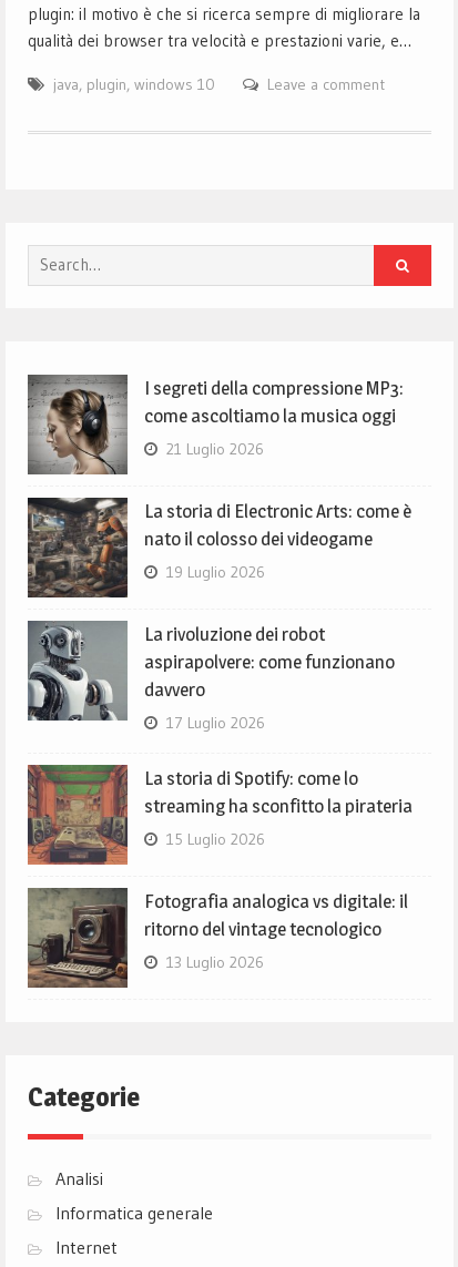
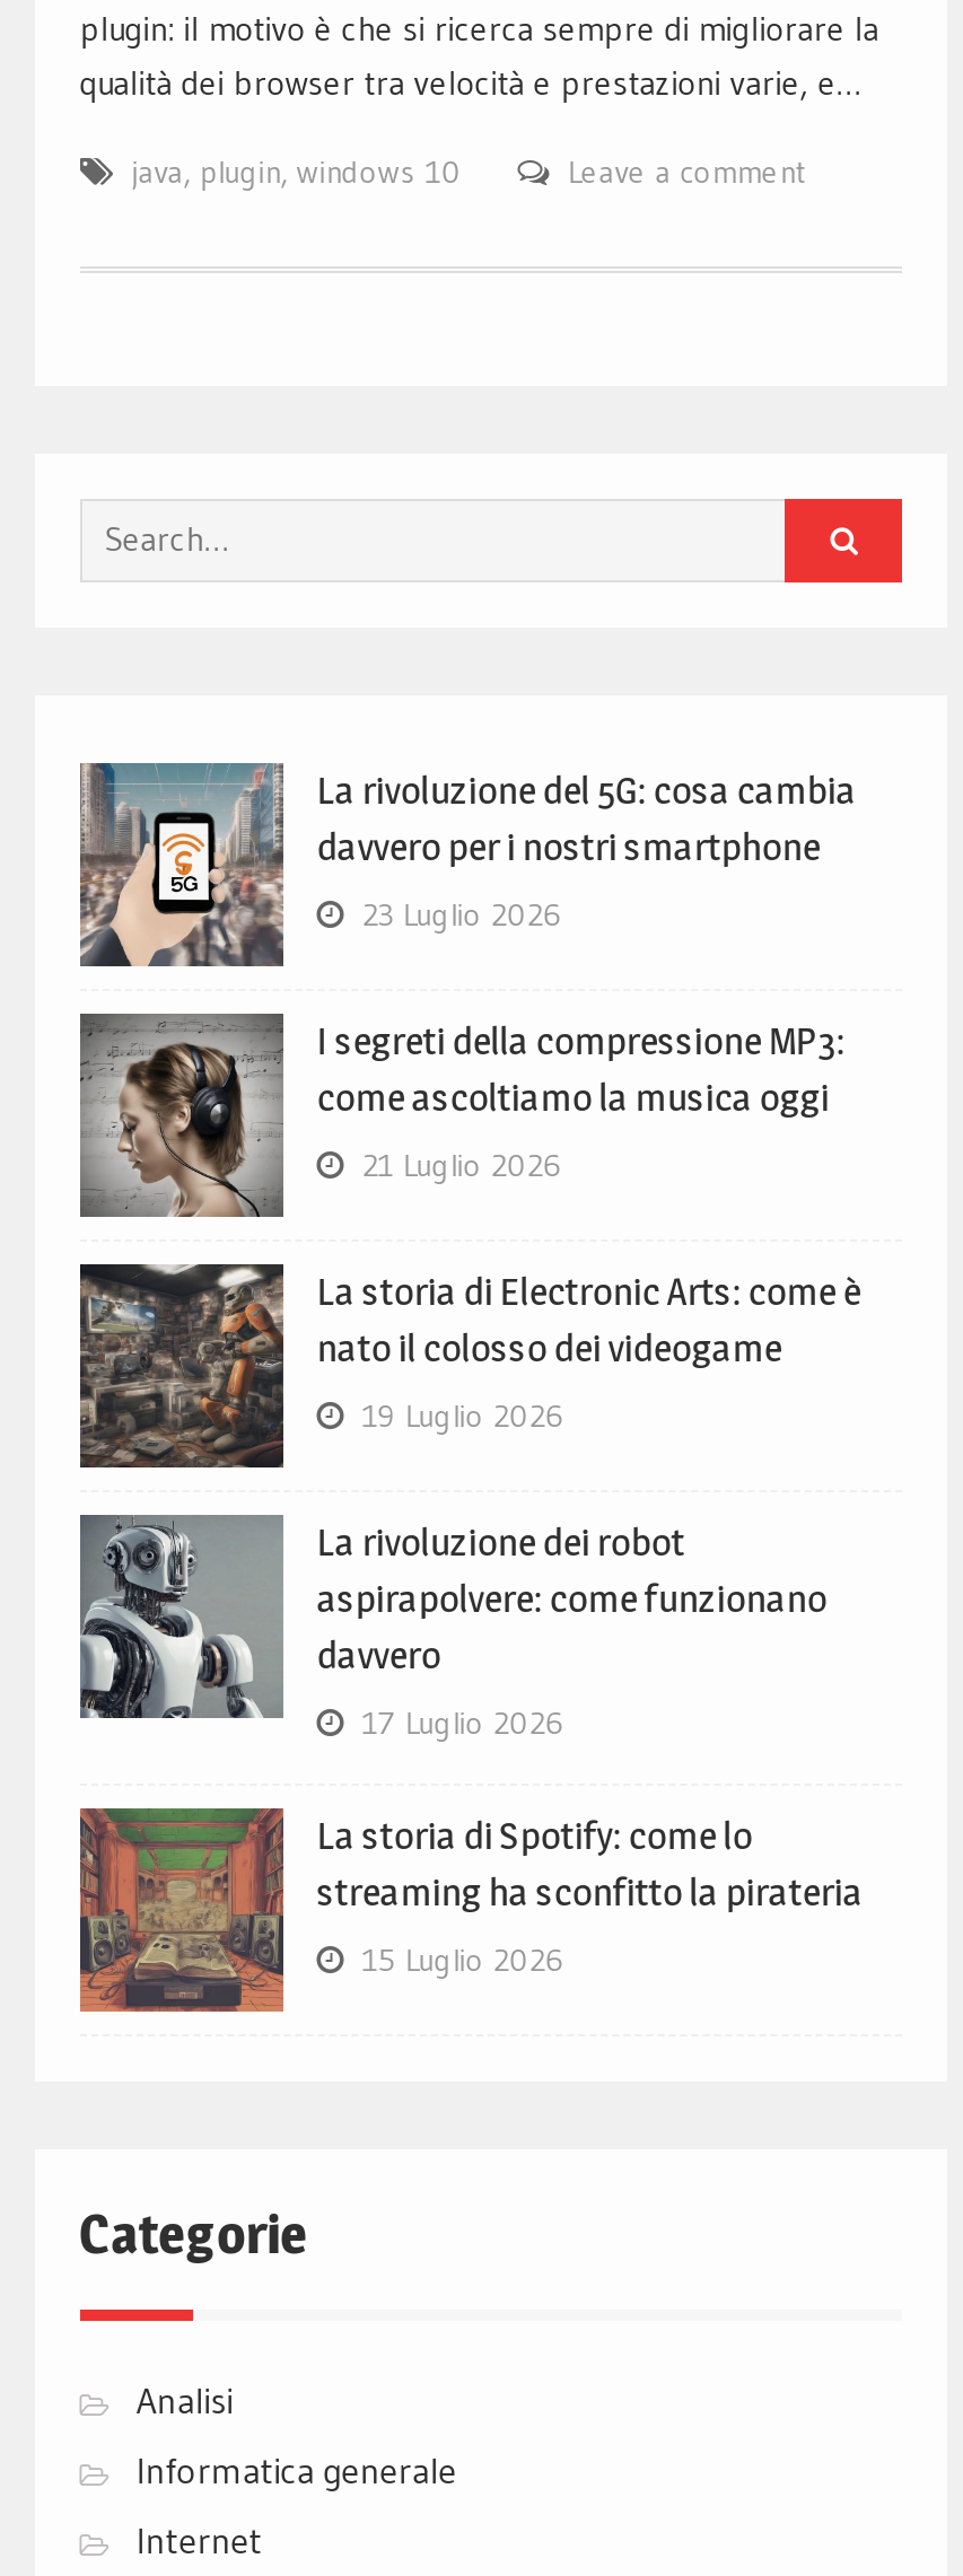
none -> [80,763,856,969] [image] | La rivoluzione del 5G: cosa cambia | davvero per i nostri smartphone | 23 Luglio 2026
moved [27,374,412,849] -> [78,1011,863,1979]: [image] | I segreti della compressione MP3: | come ascoltiamo la musica oggi | ... | streaming ha sconfitto la pirateria | 15 Luglio 2026
[28,888,408,989] [image] | Fotografia analogica vs digitale: il | ritorno del vintage tecnologico | 13 Luglio 2026 -> none

